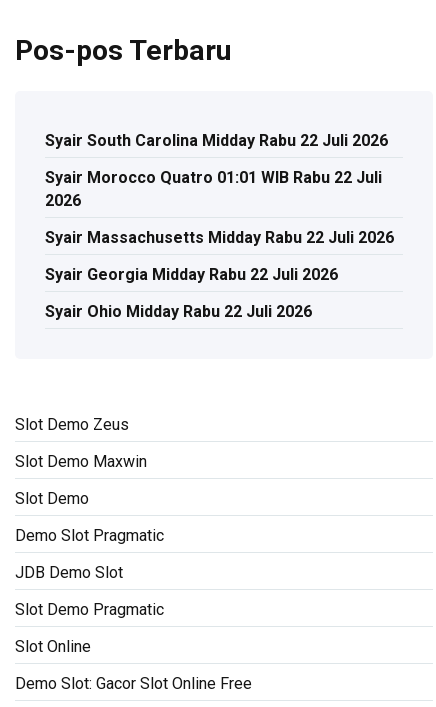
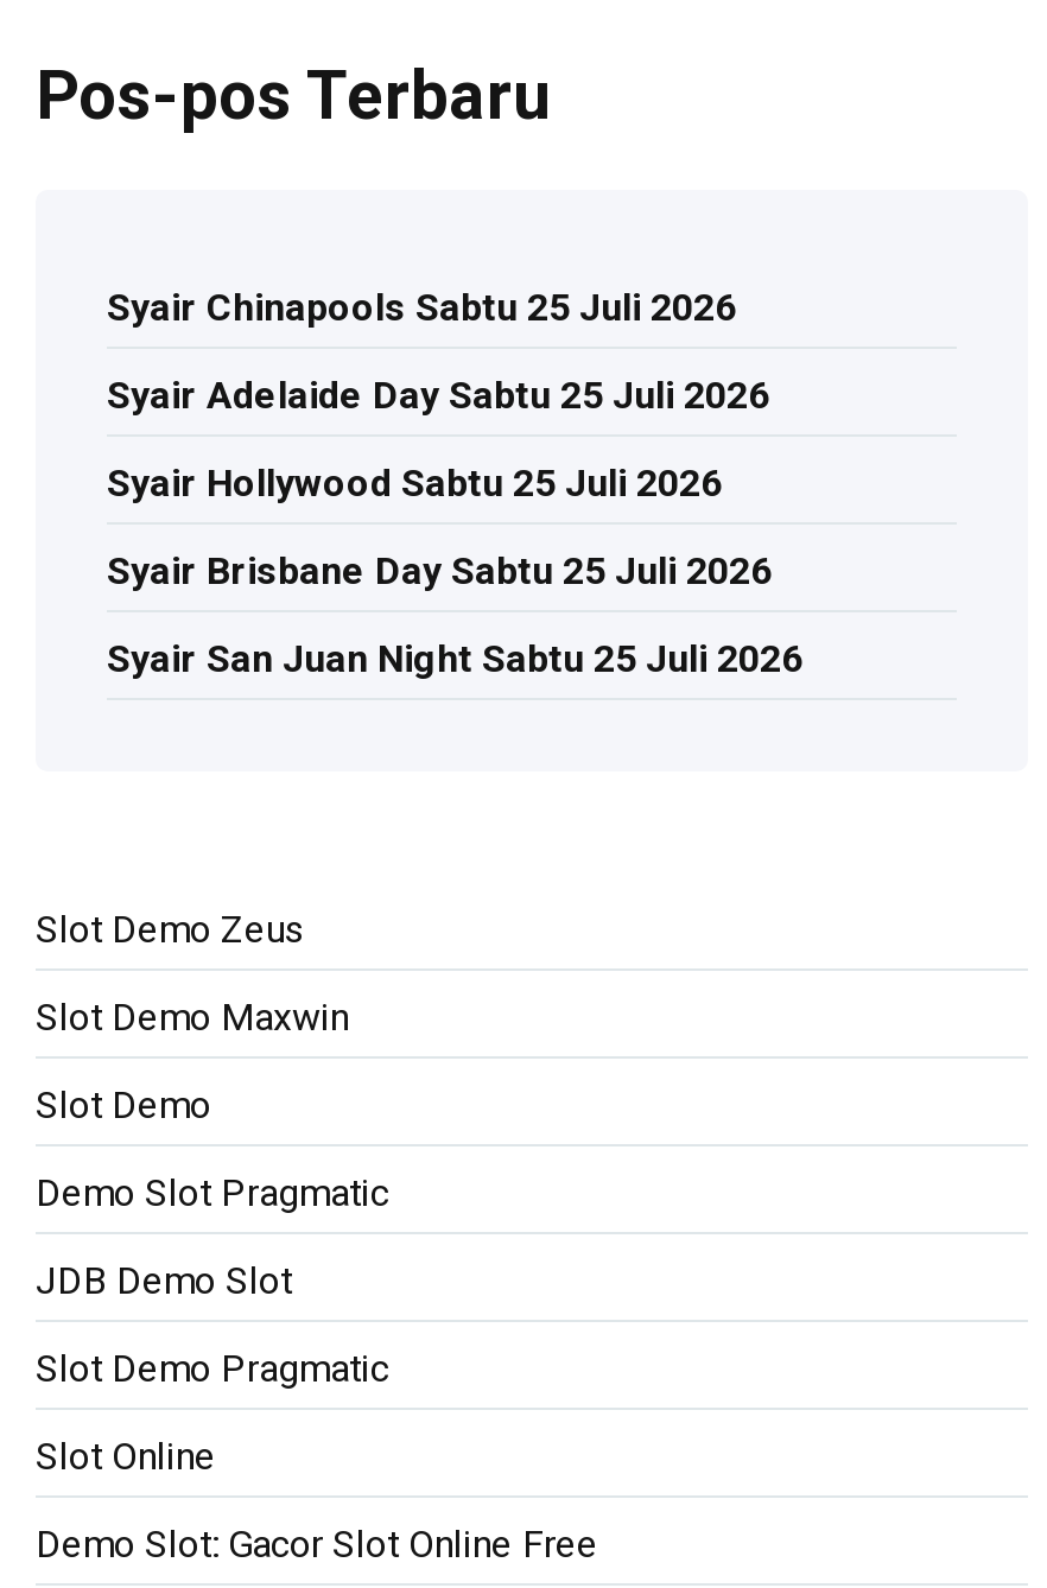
[45,130,388,149] Syair South Carolina Midday Rabu 22 Juli 2026 -> [107,285,736,330] Syair Chinapools Sabtu 25 Juli 2026
[45,167,382,209] Syair Morocco Quatro 01:01 WIB Rabu 22 Juli | 2026 -> [107,373,769,418] Syair Adelaide Day Sabtu 25 Juli 2026
[45,227,394,246] Syair Massachusetts Midday Rabu 22 Juli 2026 -> [107,460,722,506] Syair Hollywood Sabtu 25 Juli 2026
[45,264,338,283] Syair Georgia Midday Rabu 22 Juli 2026 -> [107,548,772,593] Syair Brisbane Day Sabtu 25 Juli 2026
[45,301,312,320] Syair Ohio Midday Rabu 22 Juli 2026 -> [107,636,802,681] Syair San Juan Night Sabtu 25 Juli 2026

